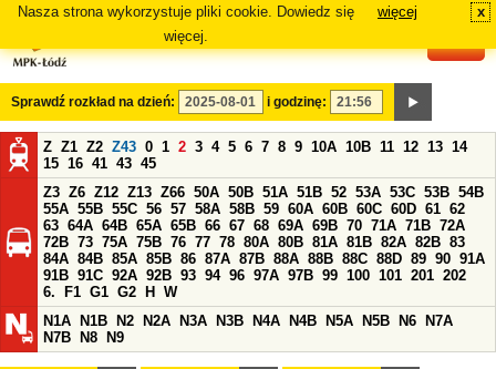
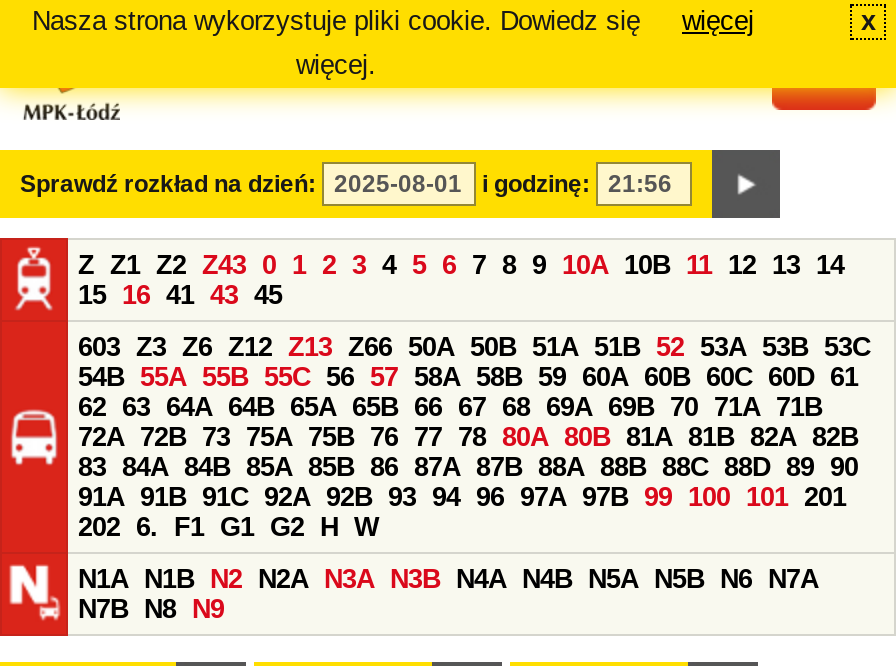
[43,184,485,300] Z3 Z6 Z12 Z13 Z66 50A 50B 51A 51B 52 53A 53C 53B 54B | 55A 55B 55C 56 57 58A 58B 59 60A 60B 60C 60D 61 62 | 63 64A 64B 65A 65B 66 67 68 69A 69B 70 71A 71B 72A | 72B 73 75A 75B 76 77 78 80A 80B 81A 81B 82A 82B 83 | 84A 84B 85A 85B 86 87A 87B 88A 88B 88C 88D 89 90 91A | 91B 91C 92A 92B 93 94 96 97A 97B 99 100 101 201 202 | 6. F1 G1 G2 H W -> [78,332,870,542] 603 Z3 Z6 Z12 Z13 Z66 50A 50B 51A 51B 52 53A 53B 53C | 54B 55A 55B 55C 56 57 58A 58B 59 60A 60B 60C 60D 61 | 62 63 64A 64B 65A 65B 66 67 68 69A 69B 70 71A 71B | 72A 72B 73 75A 75B 76 77 78 80A 80B 81A 81B 82A 82B | 83 84A 84B 85A 85B 86 87A 87B 88A 88B 88C 88D 89 90 | 91A 91B 91C 92A 92B 93 94 96 97A 97B 99 100 101 201 | 202 6. F1 G1 G2 H W

